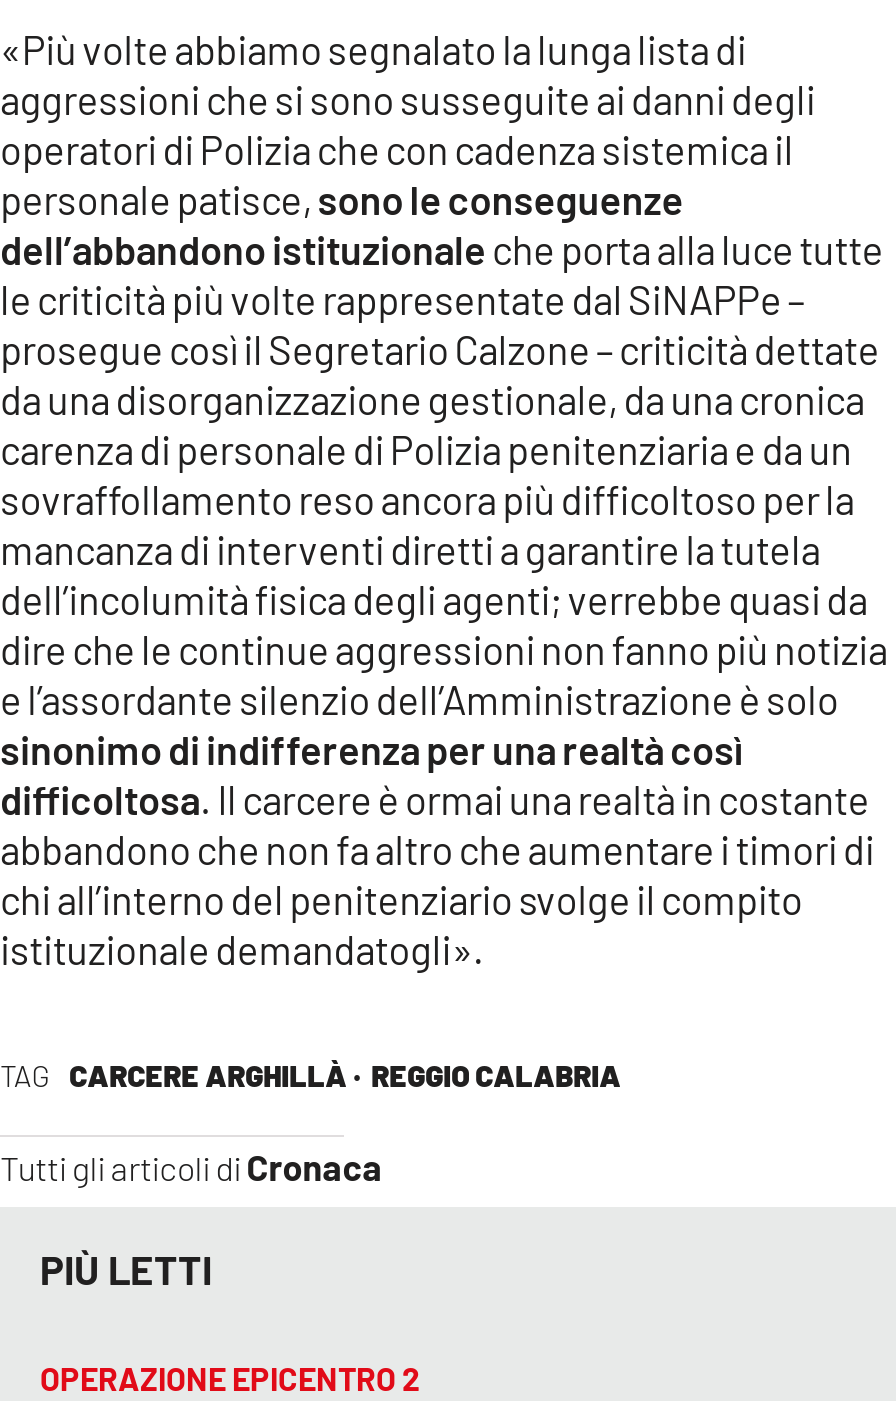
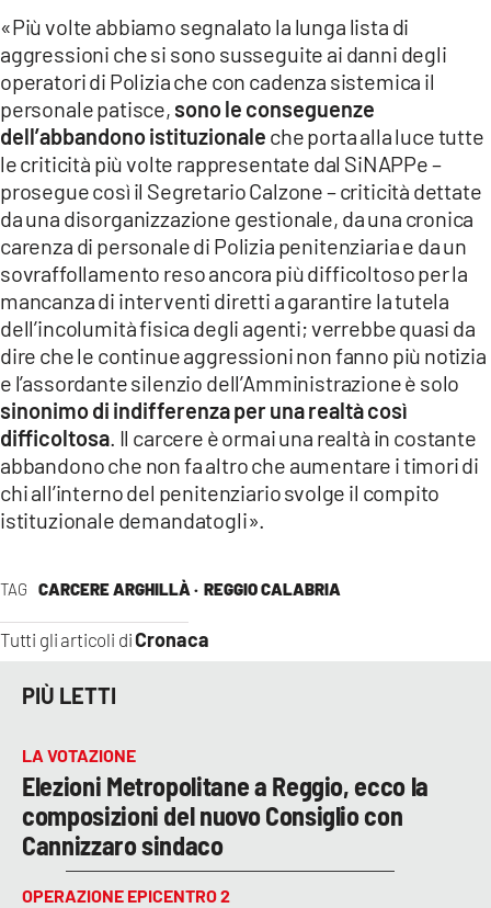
none -> [22,744,429,860] LA VOTAZIONE | Elezioni Metropolitane a Reggio, ecco la | composizioni del nuovo Consiglio con | Cannizzaro sindaco

